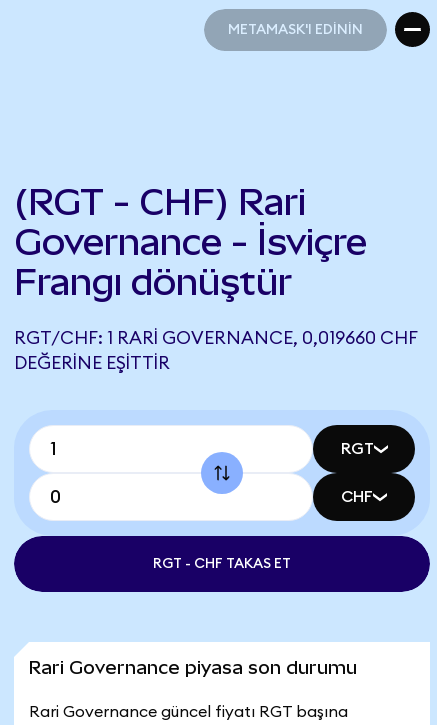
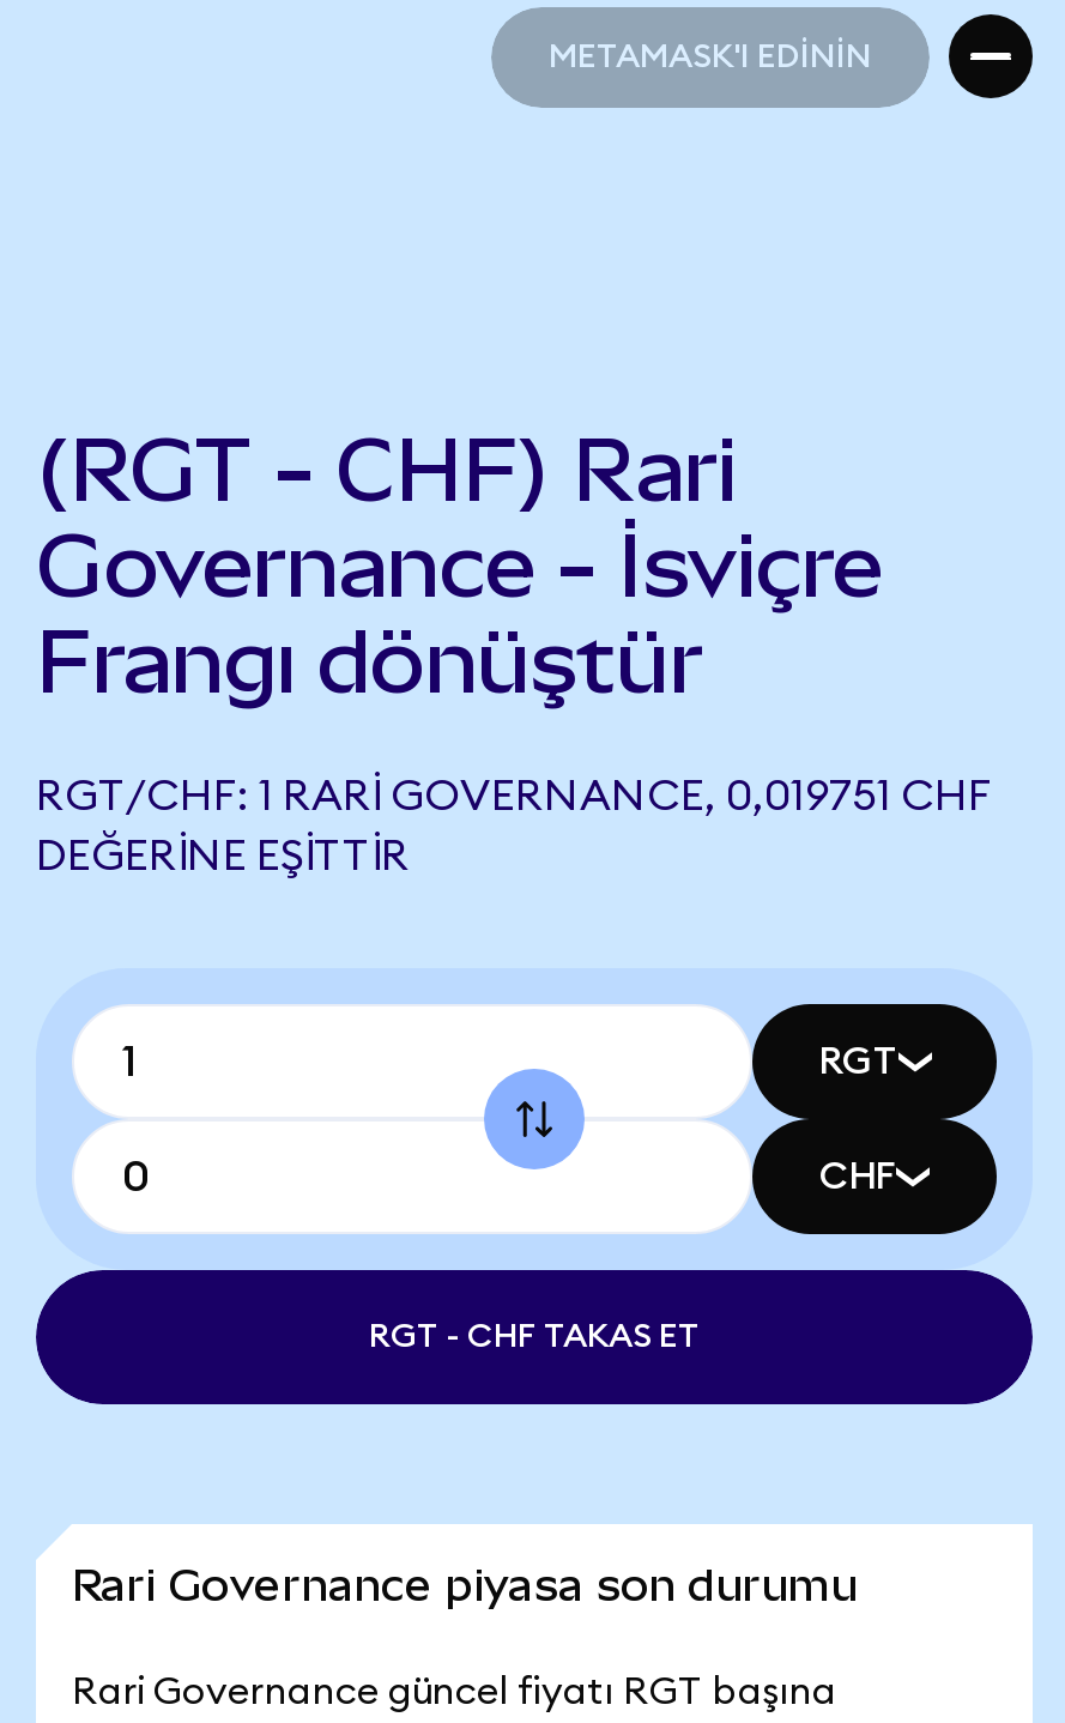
[14,329,417,347] RGT/CHF: 1 RARI GOVERNANCE, 0,019660 CHF -> [36,774,990,817] RGT/CHF: 1 RARI GOVERNANCE, 0,019751 CHF

